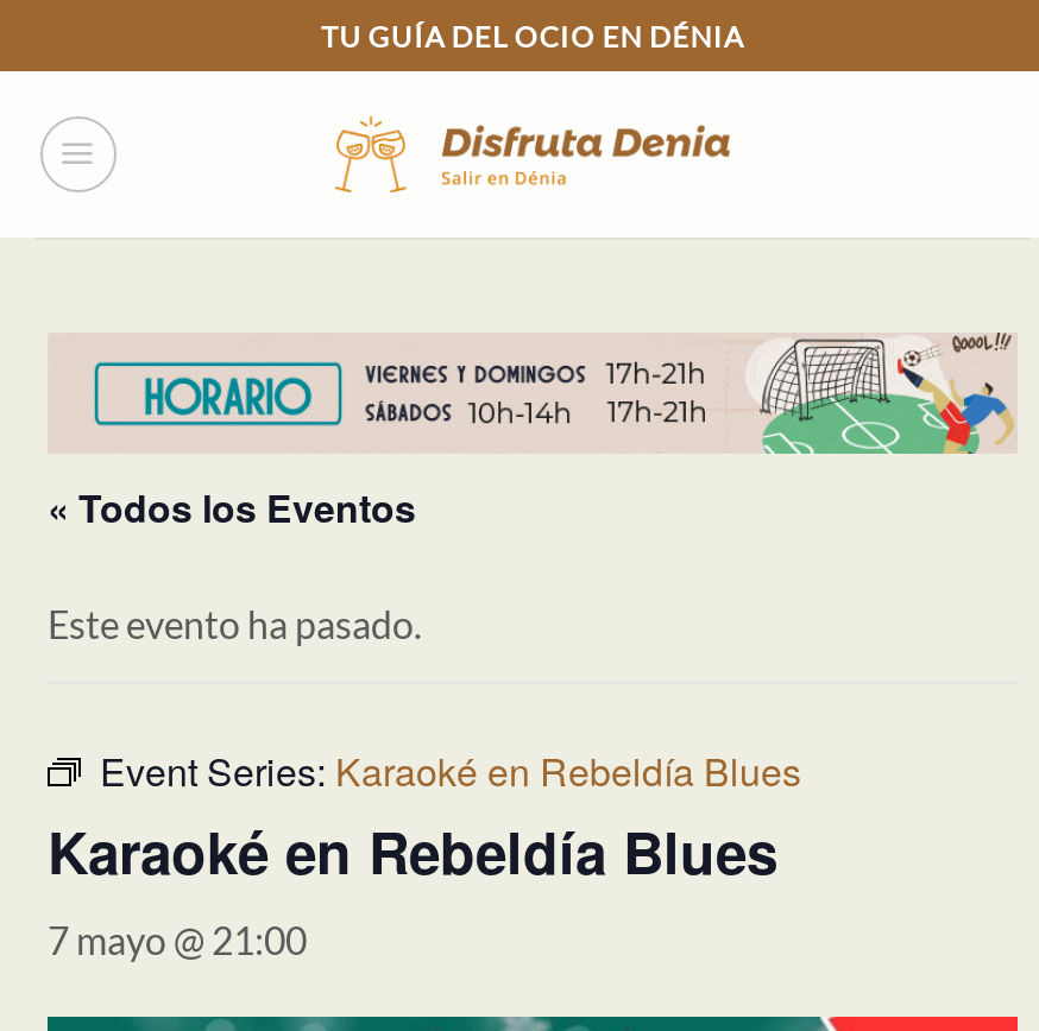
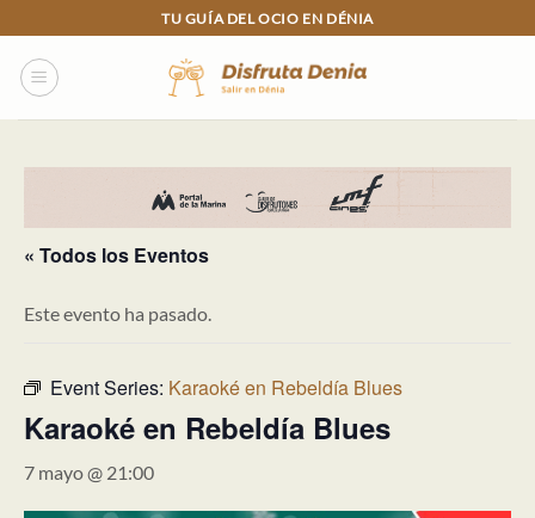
[93,333,1015,456] [image] -> [48,168,509,228] [image]

